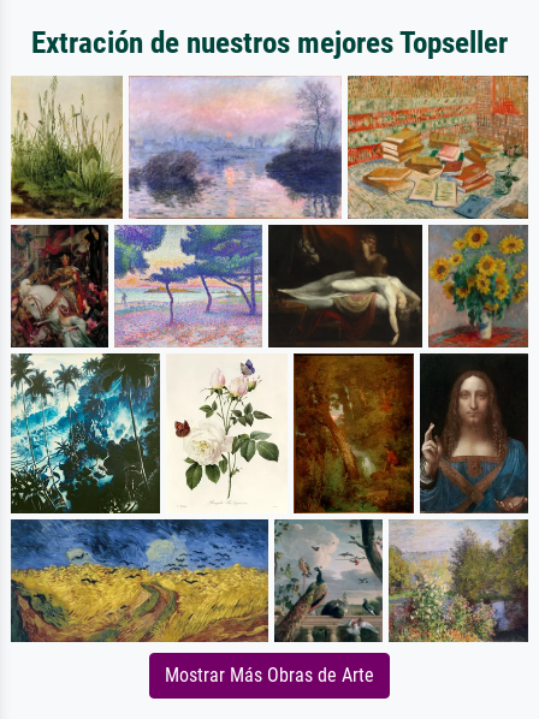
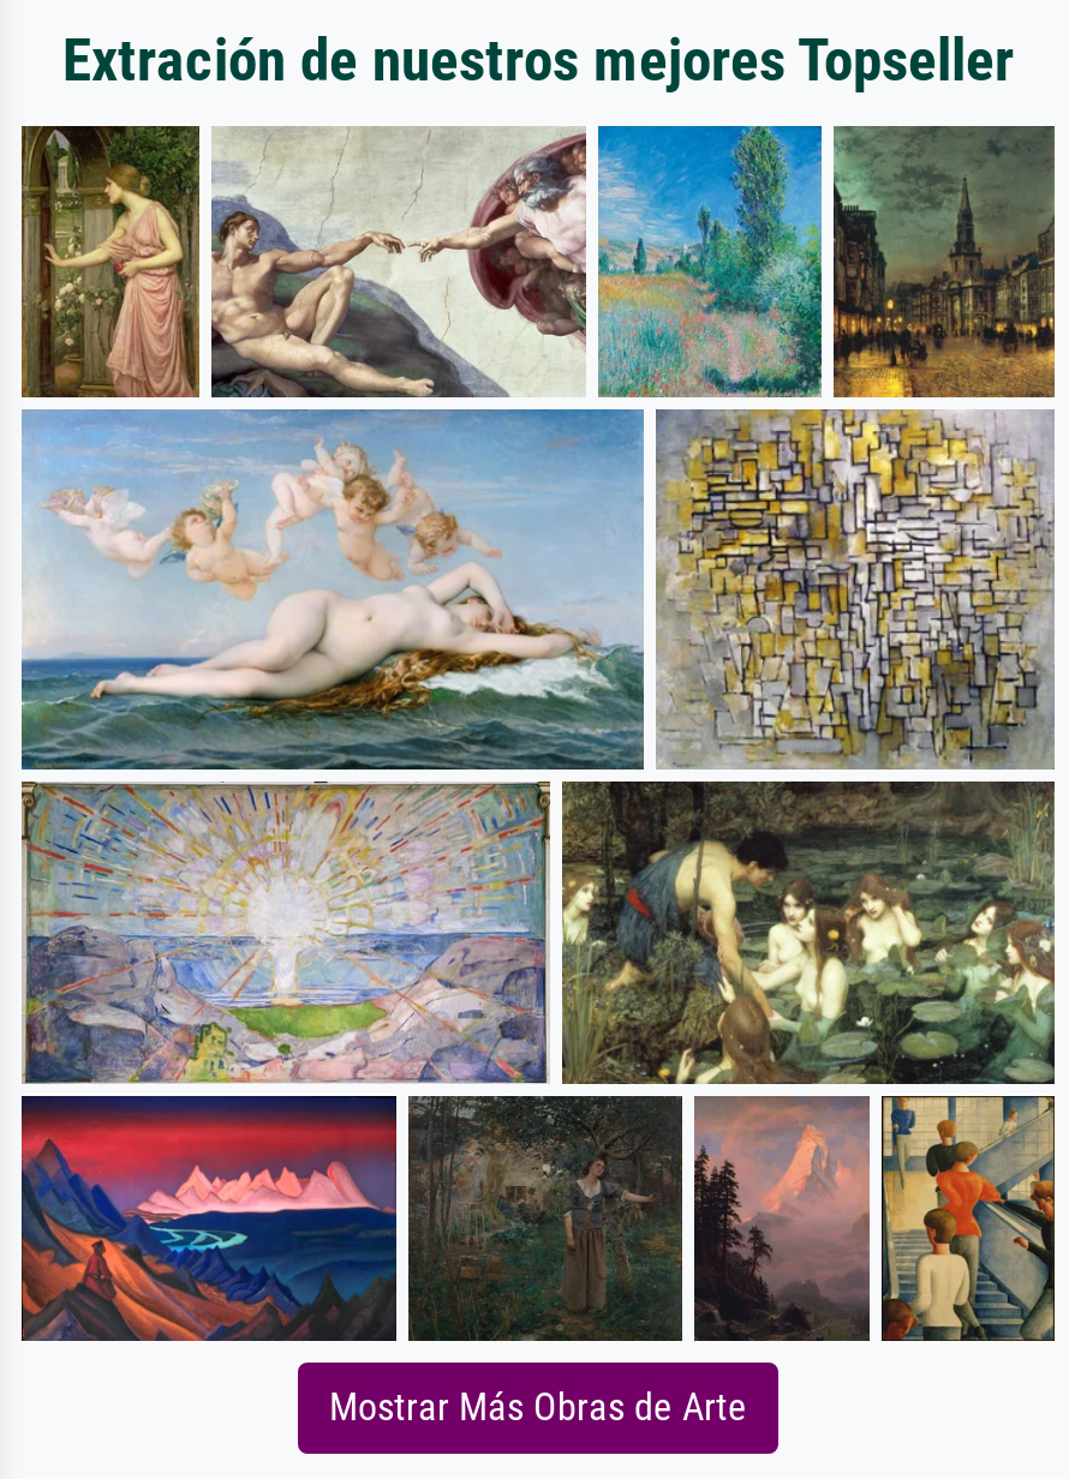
[10,75,529,643] [image] -> [19,122,1057,1342] [image]

